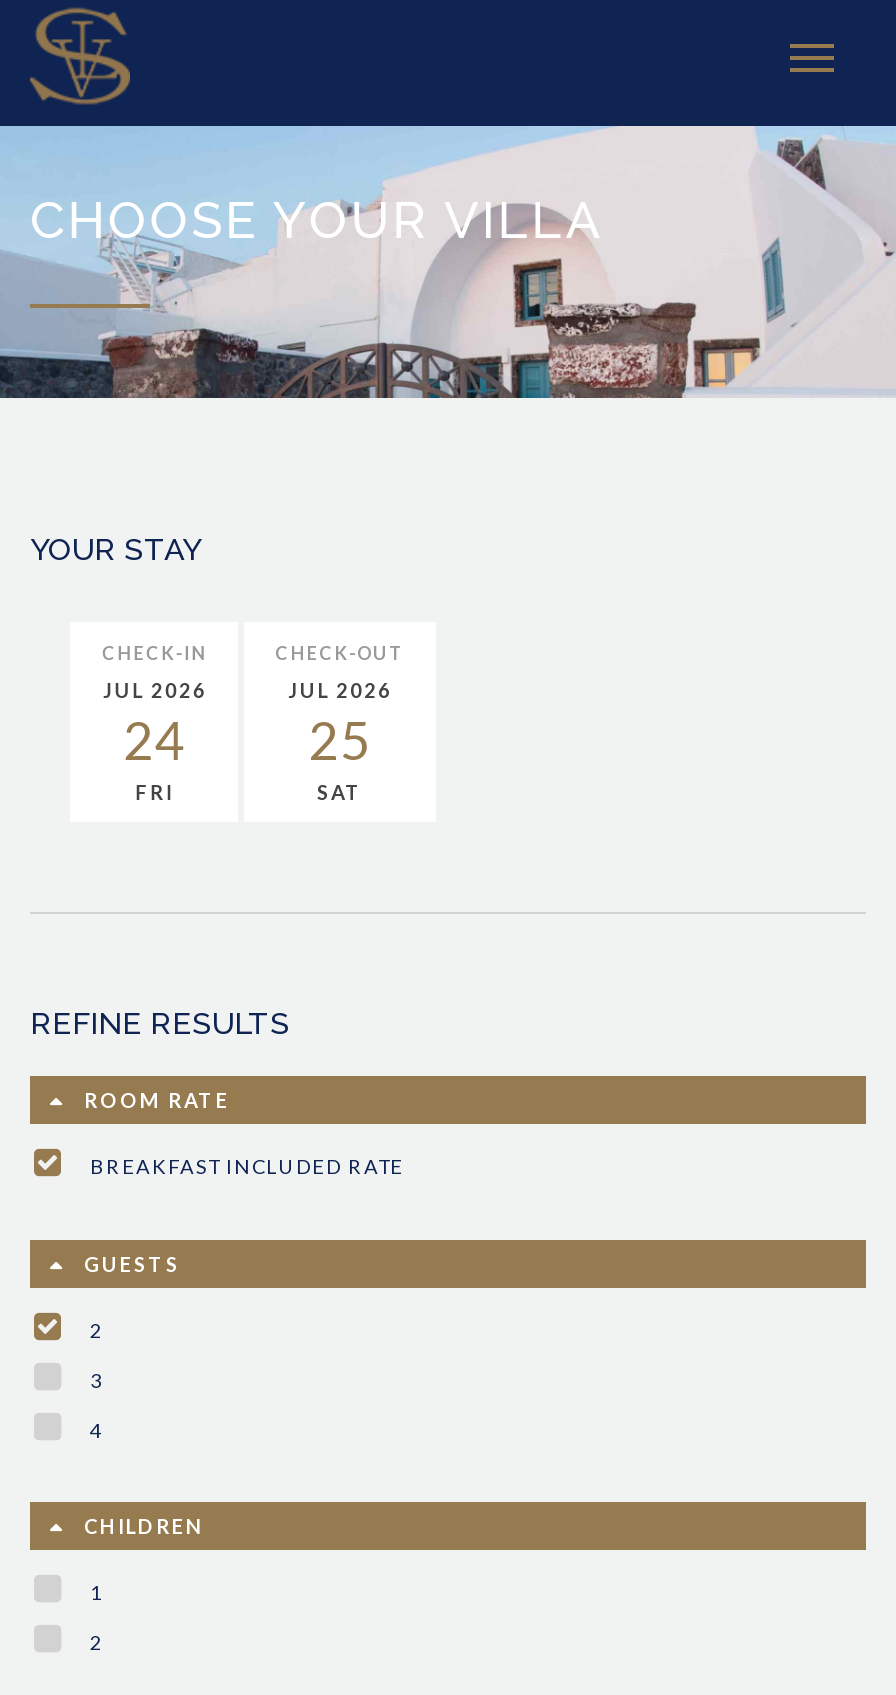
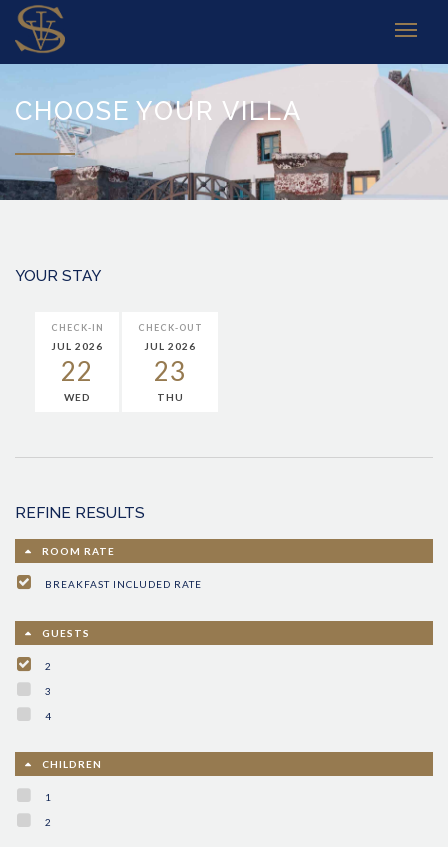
[123,708,187,804] 24 | FRI -> [61,355,93,403] 22 | WED
[308,708,372,804] 25 | SAT -> [154,355,186,403] 23 | THU

